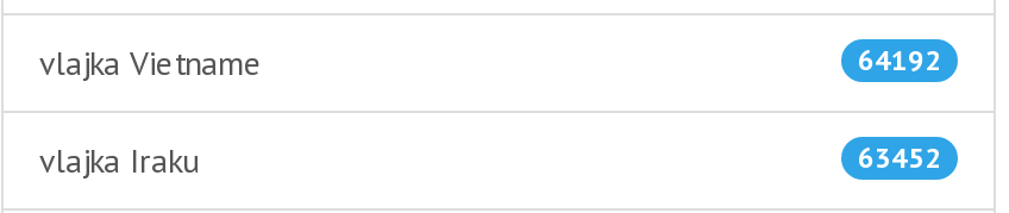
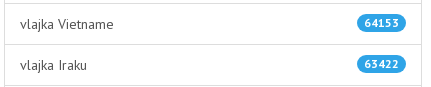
[858,42,941,77] 64192 -> [364,15,399,30] 64153
[858,139,941,175] 63452 -> [364,56,399,71] 63422

